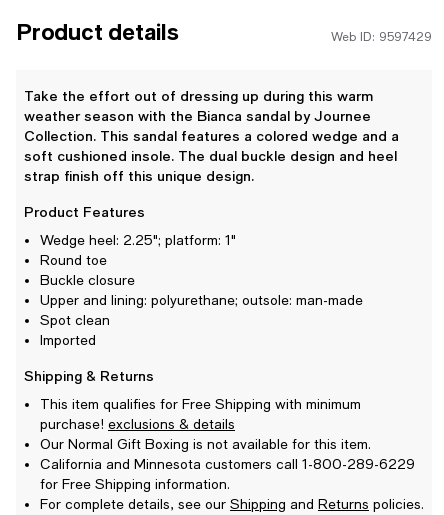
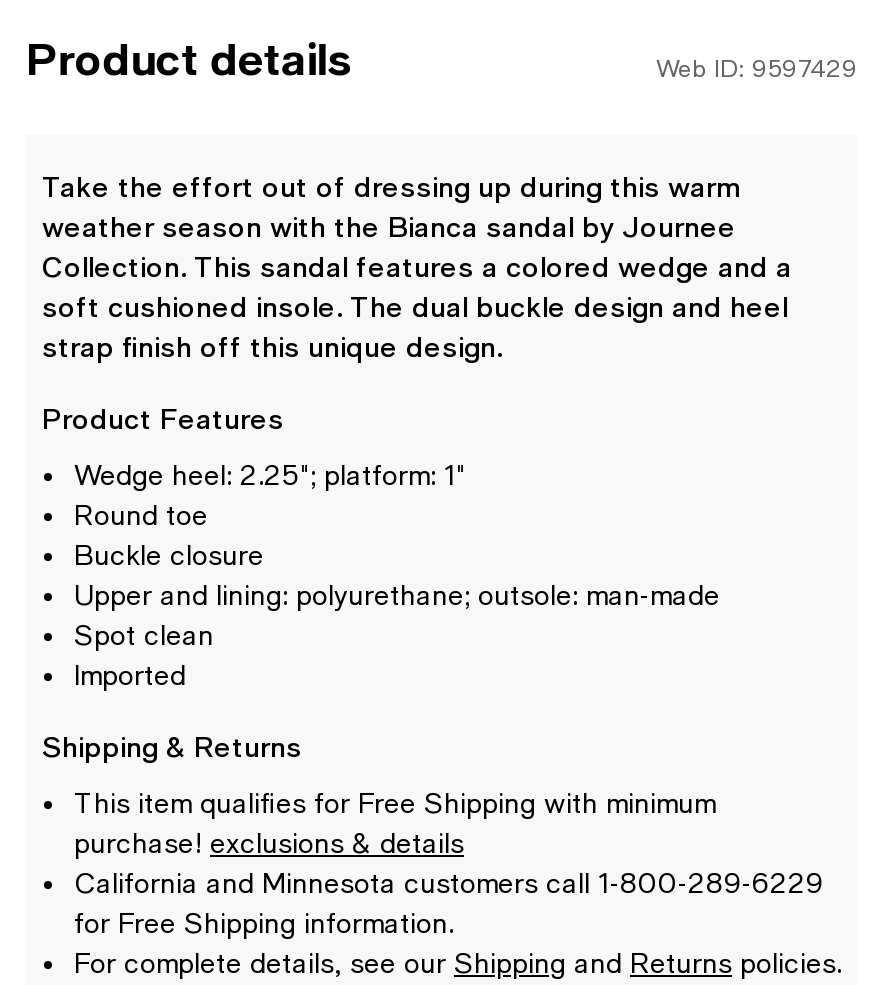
[40,436,371,452] Our Normal Gift Boxing is not available for this item. -> none

